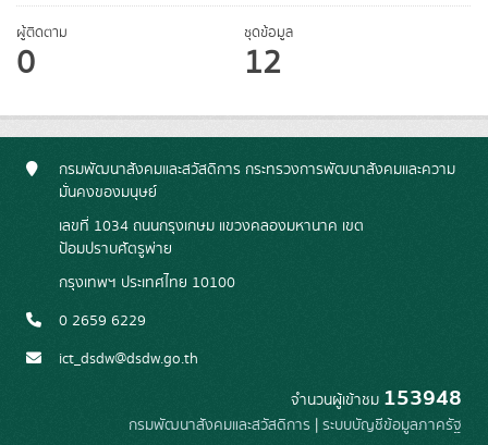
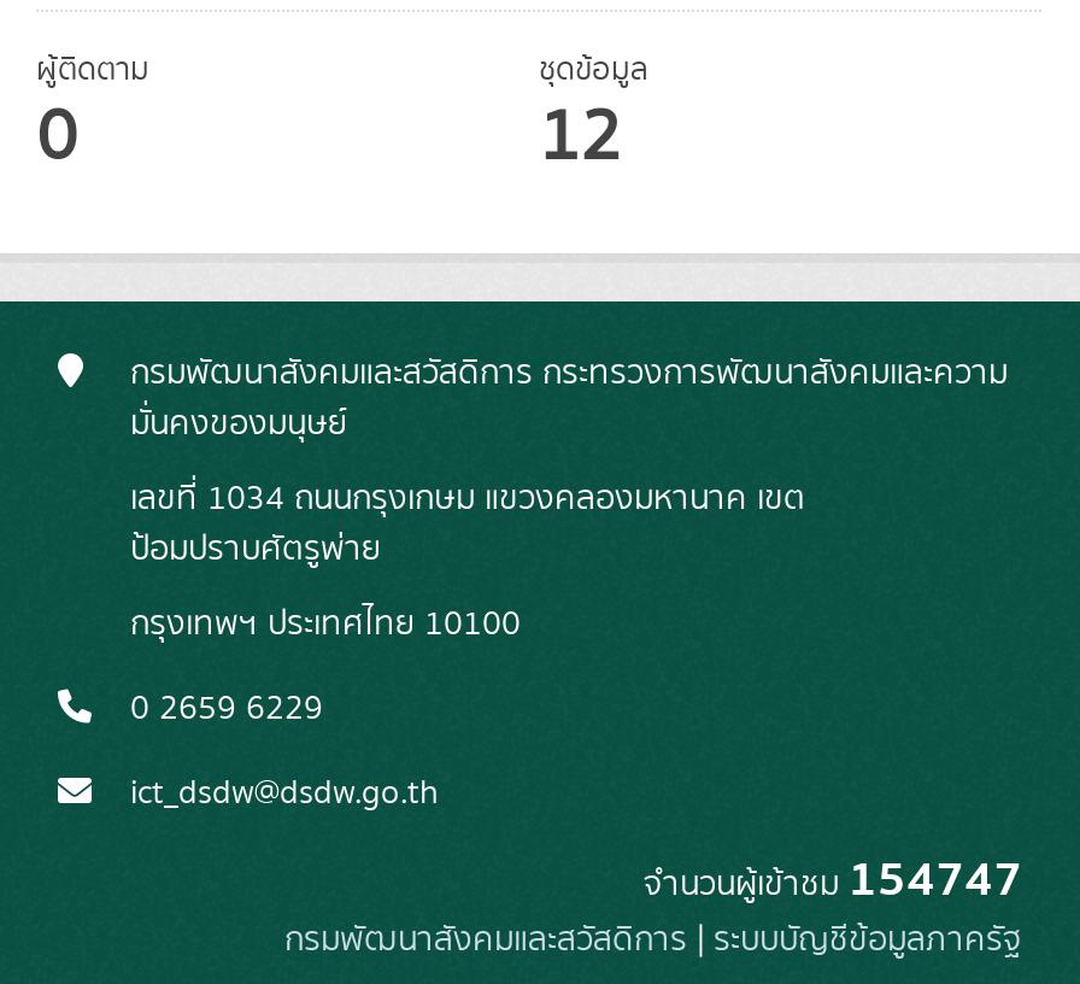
[291,381,462,416] จำนวนผู้เข้าชม153948 -> [644,842,1022,919] จำนวนผู้เข้าชม154747

